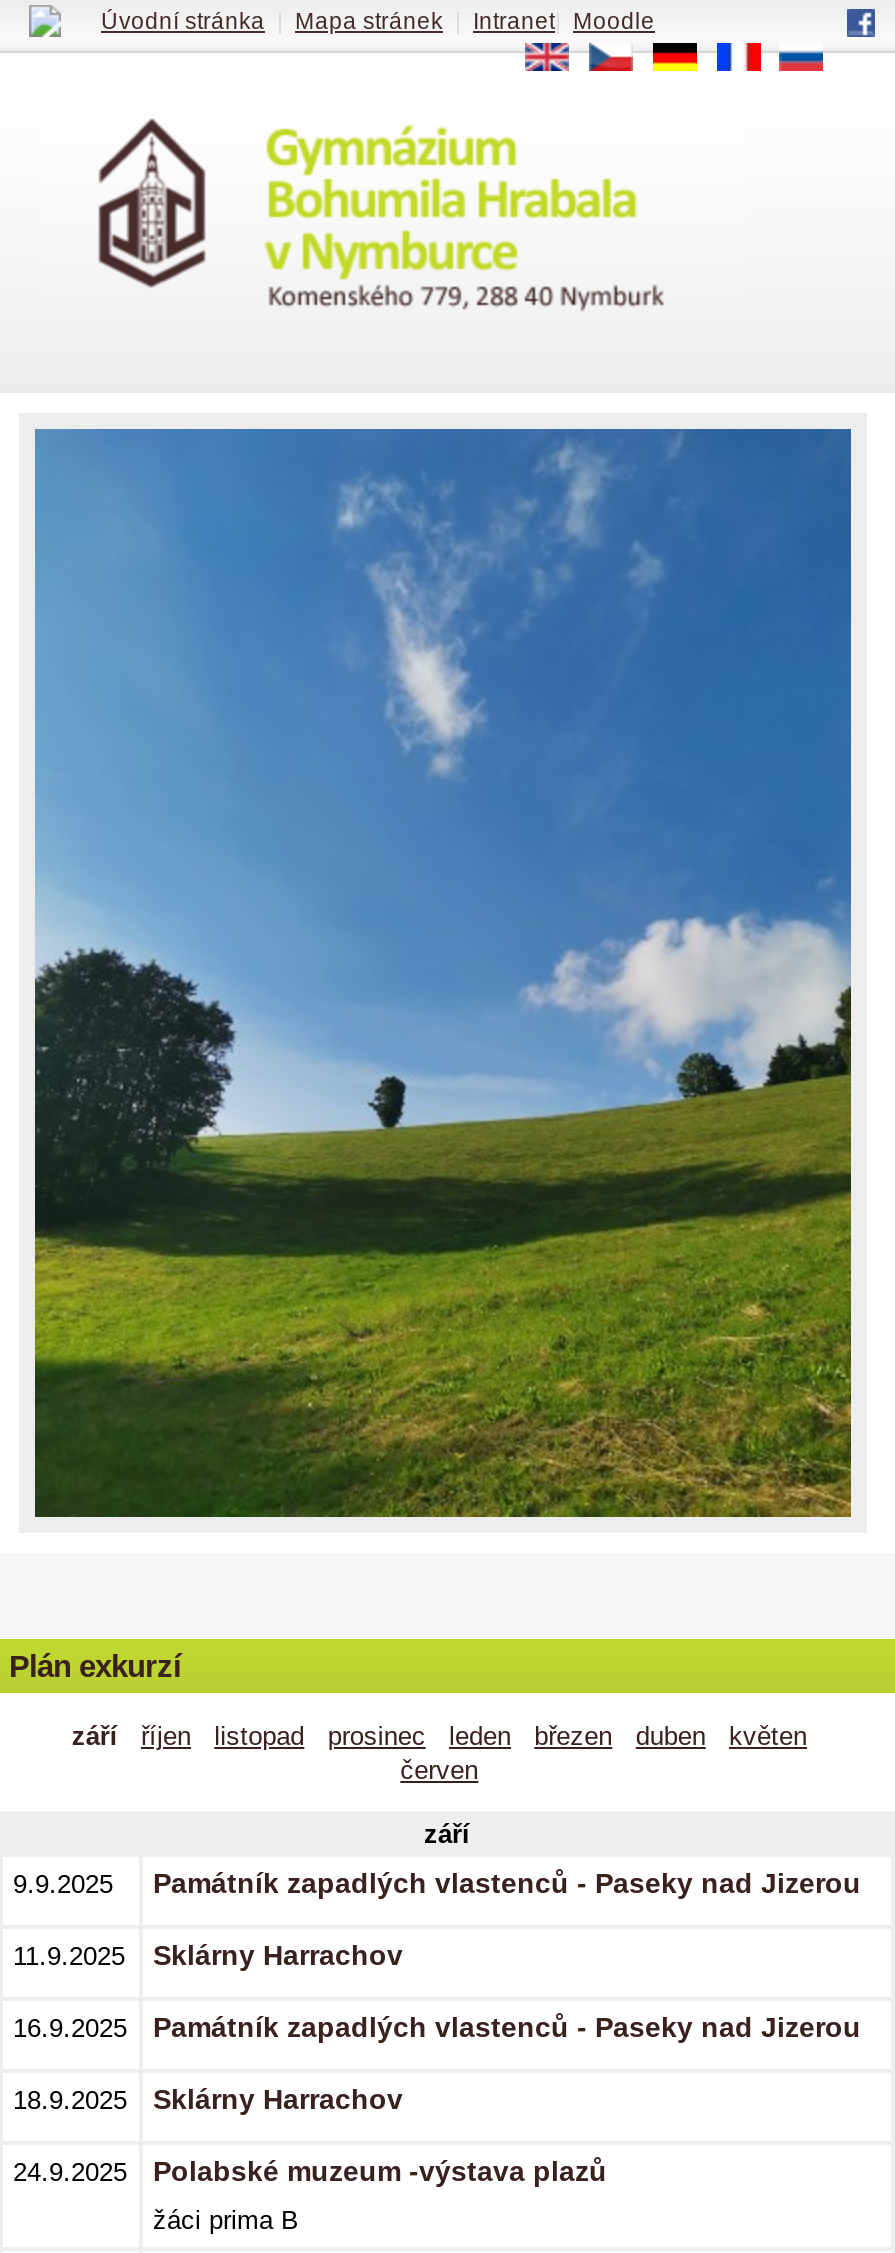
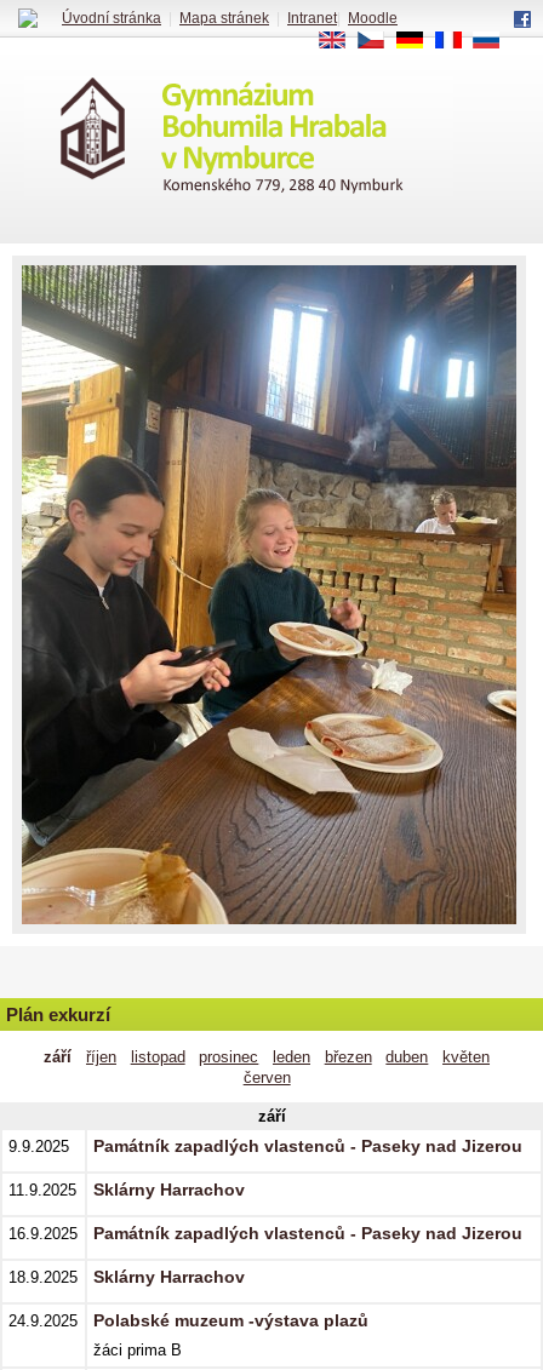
[33,427,853,1519] [image] -> [21,264,518,925] [image]

